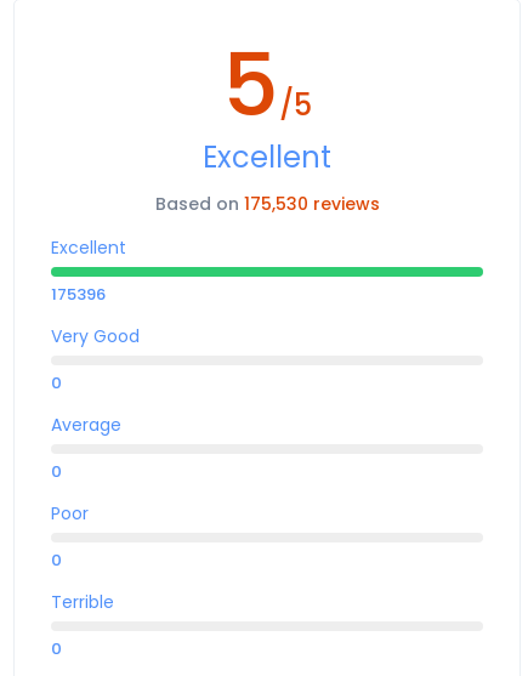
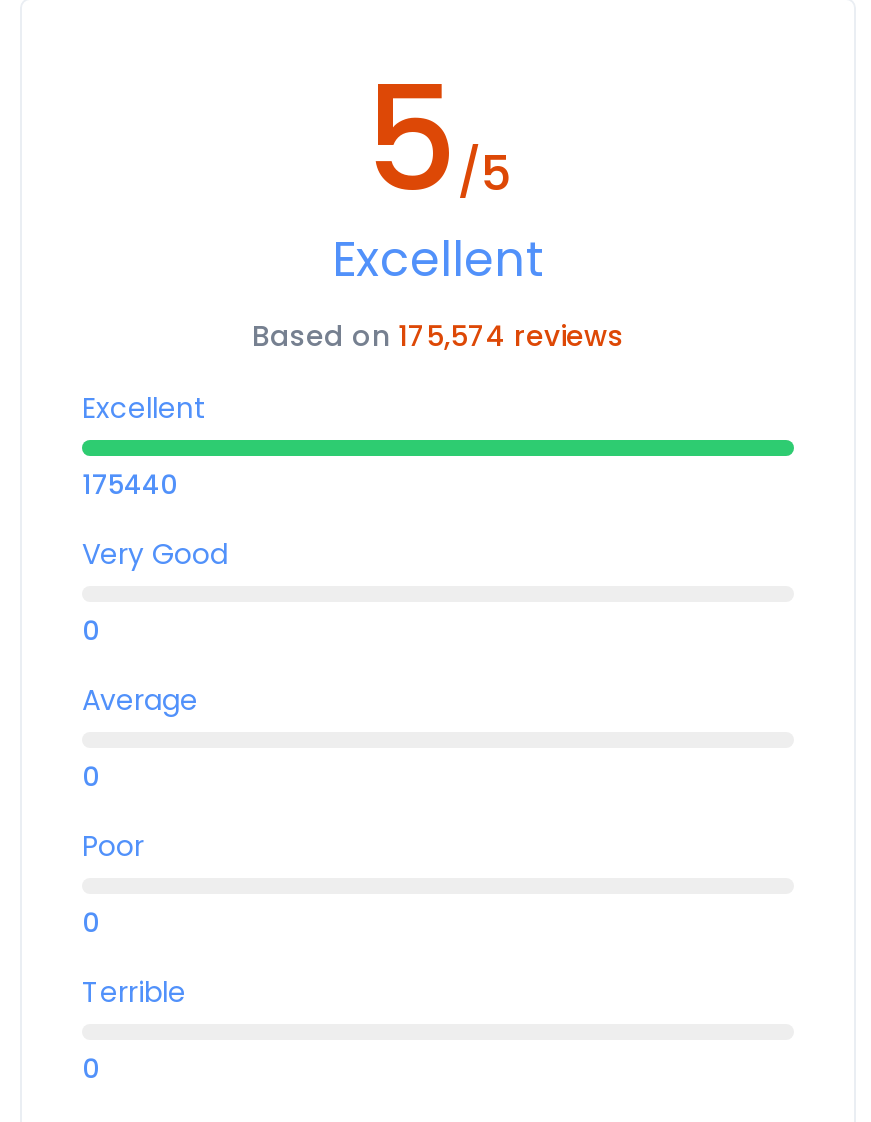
[155,192,379,216] Based on 175,530 reviews -> [252,316,624,356] Based on 175,574 reviews
[51,283,106,306] 175396 -> [82,466,178,504] 175440

